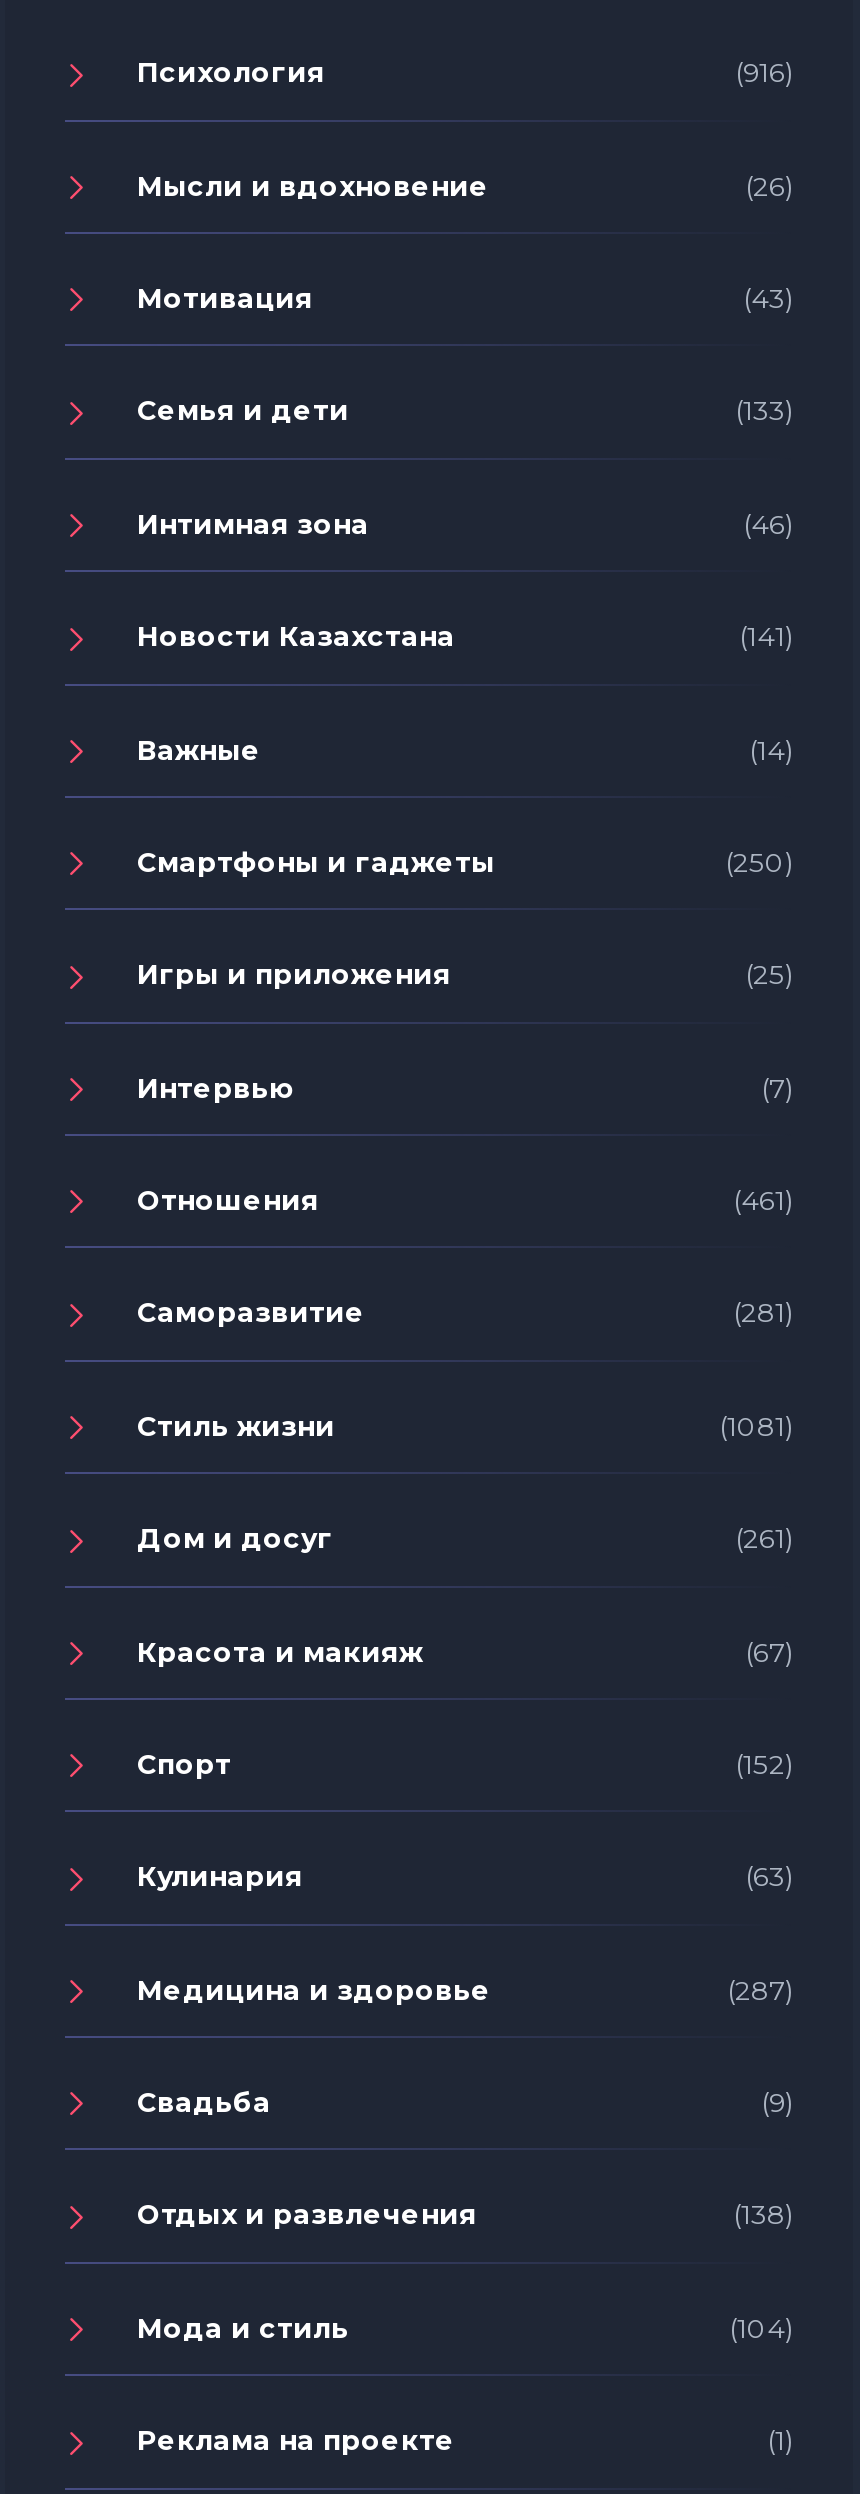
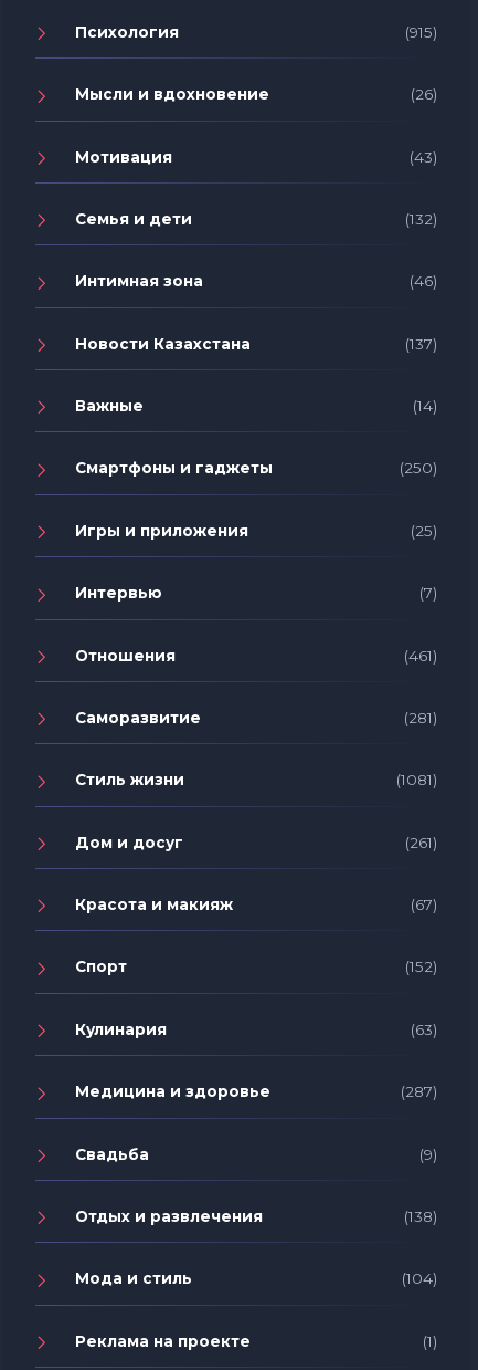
[735,57,793,89] (916) -> [405,23,437,41] (915)
[735,395,793,427] (133) -> [405,210,437,228] (132)
[739,620,793,652] (141) -> [405,335,437,352] (137)

